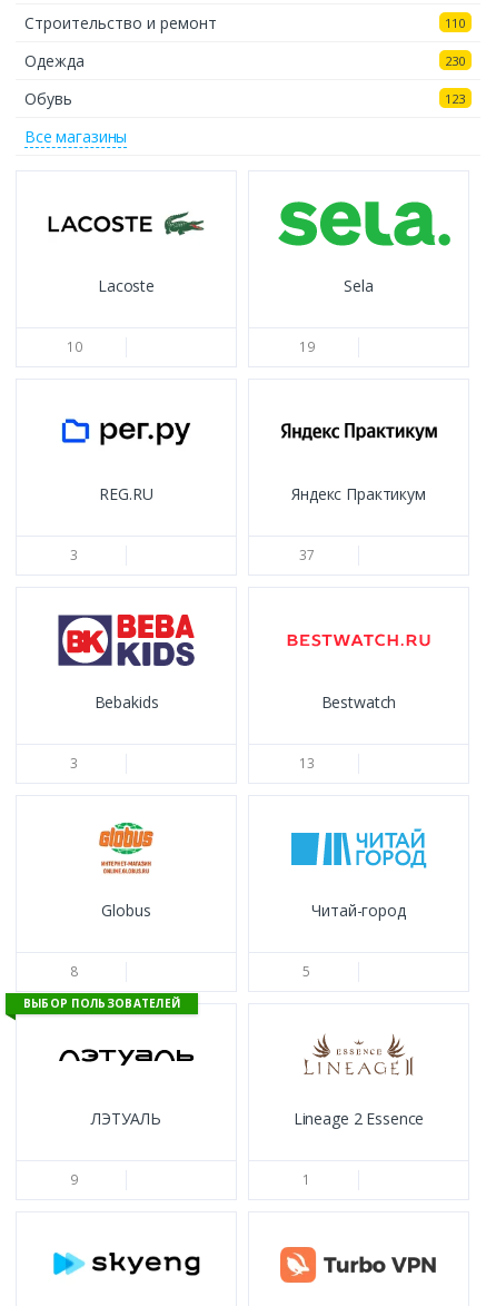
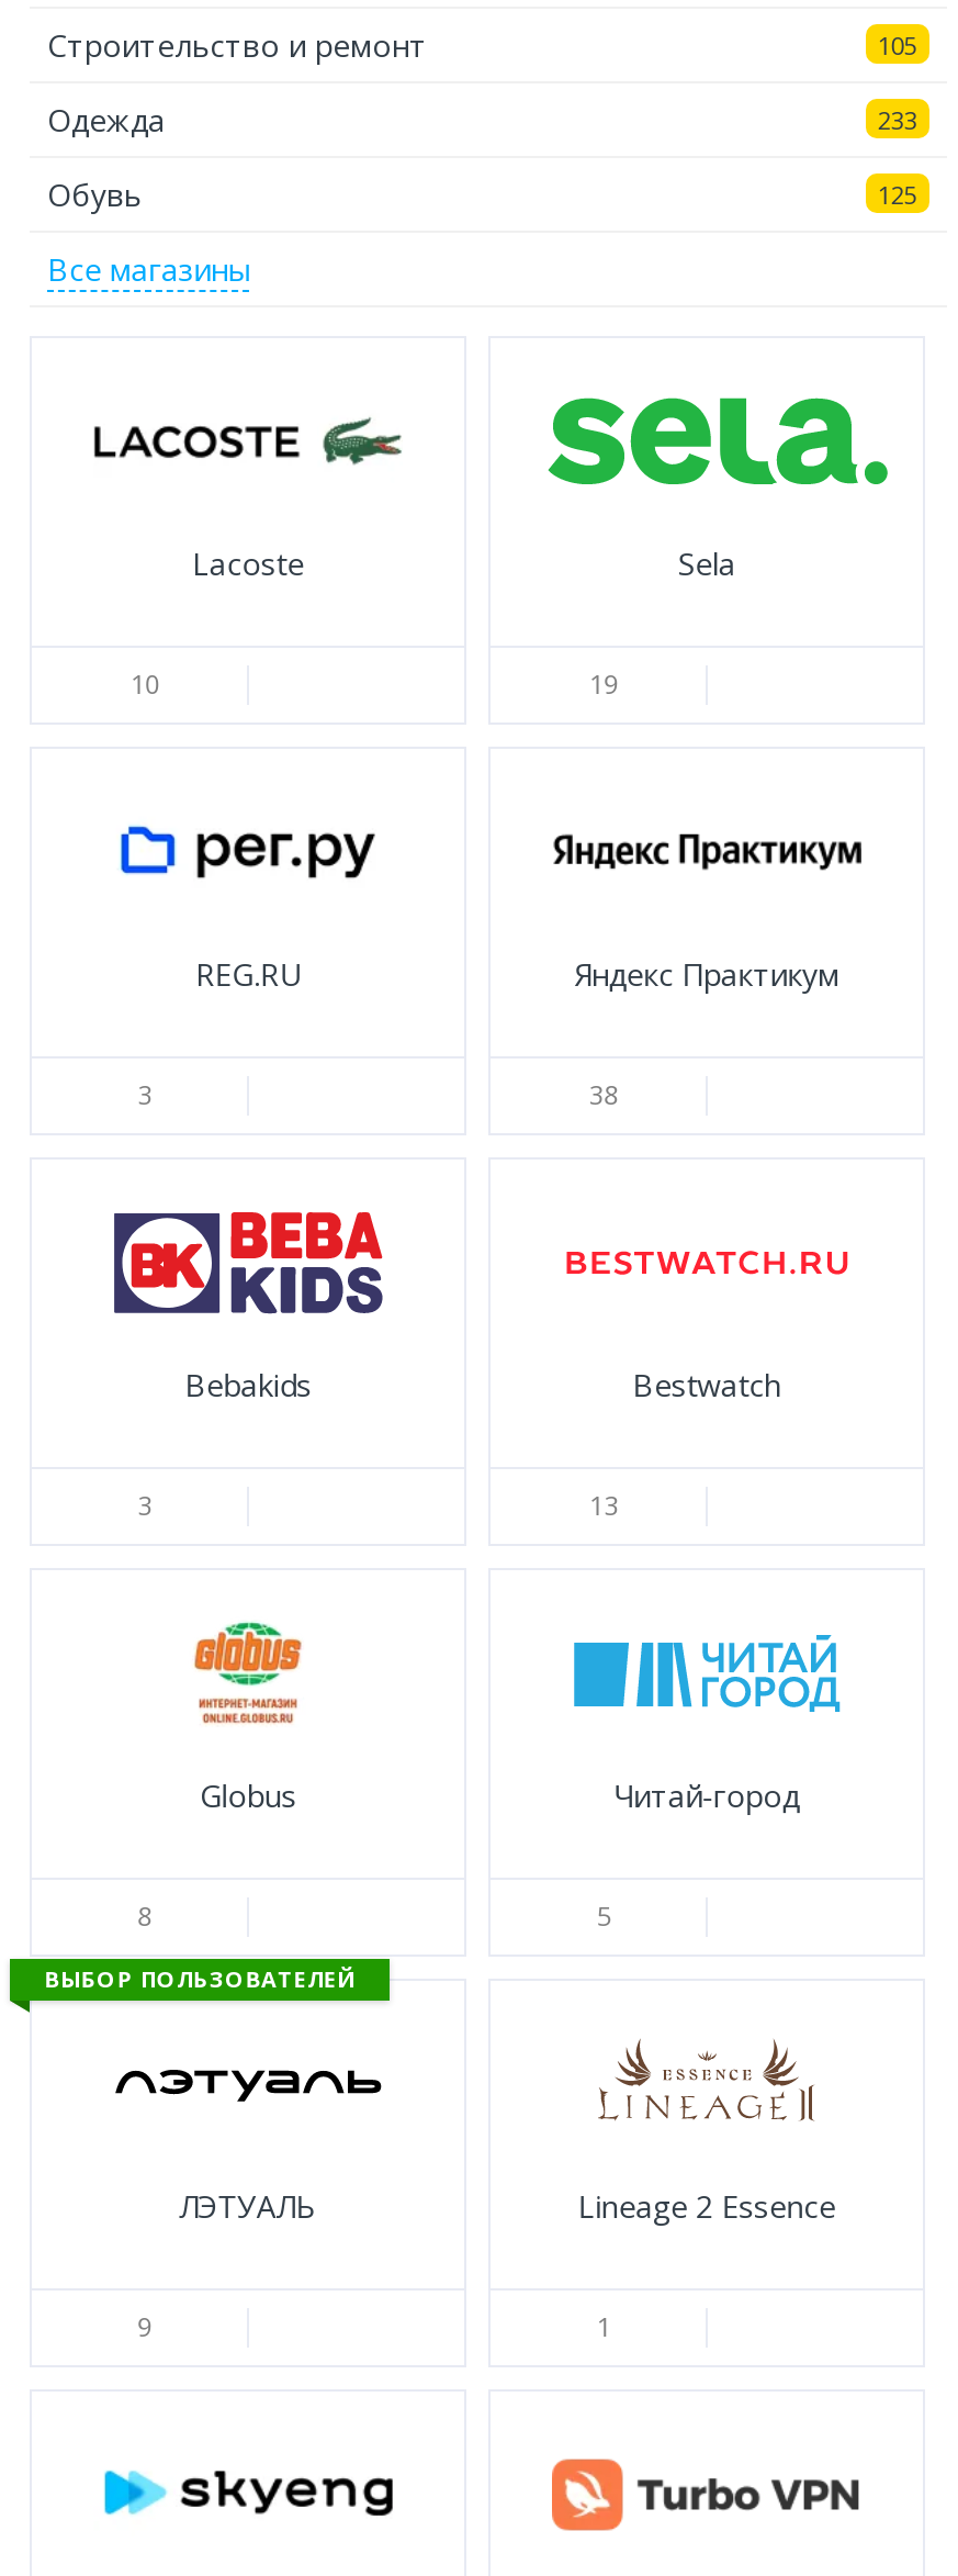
[445,14,465,31] 110 -> [878,29,917,61] 105
[445,52,465,69] 230 -> [878,103,917,136] 233
[445,90,465,107] 123 -> [878,178,917,211] 125
[292,546,314,564] 37 -> [576,1076,619,1113] 38

